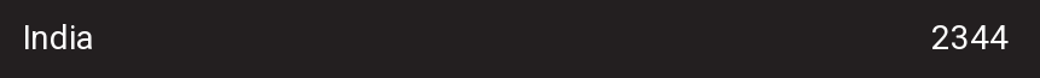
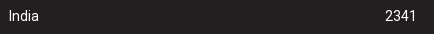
[931,18,1009,56] 2344 -> [385,8,417,24] 2341

